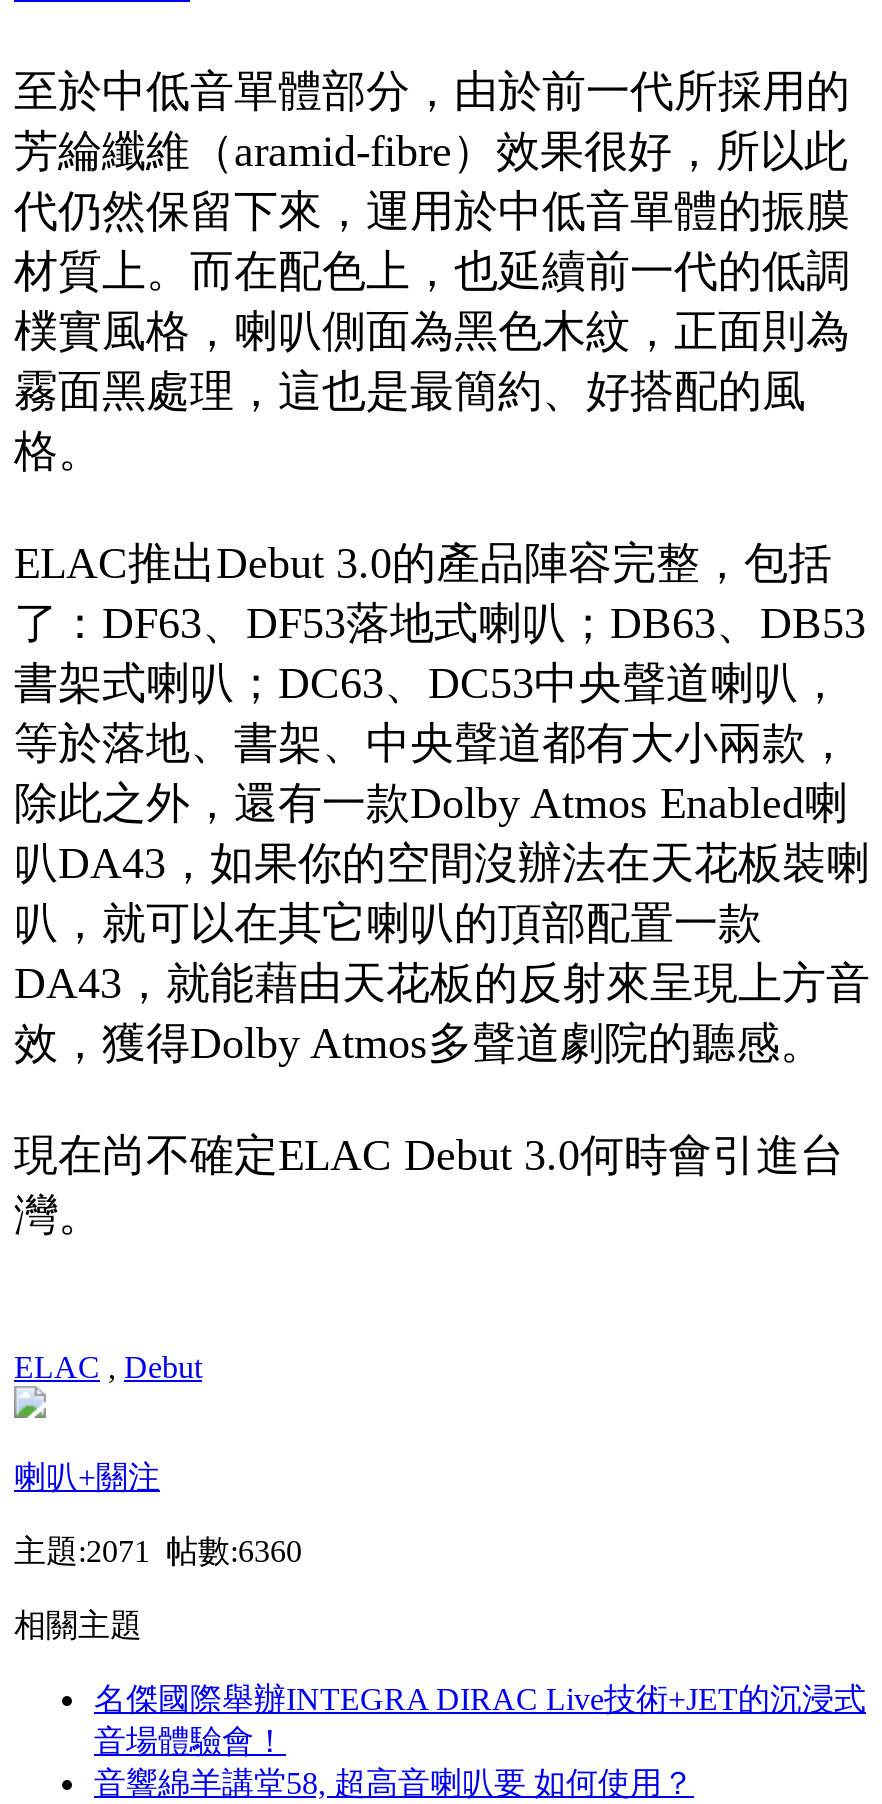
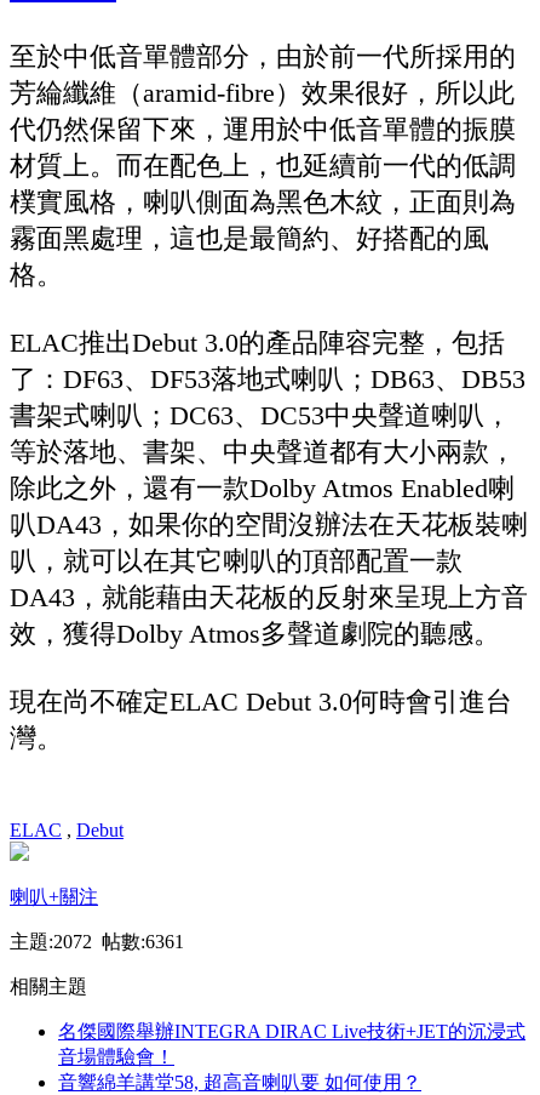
[14,1534,302,1568] 主題:2071 帖數:6360 -> [10,931,184,952] 主題:2072 帖數:6361

